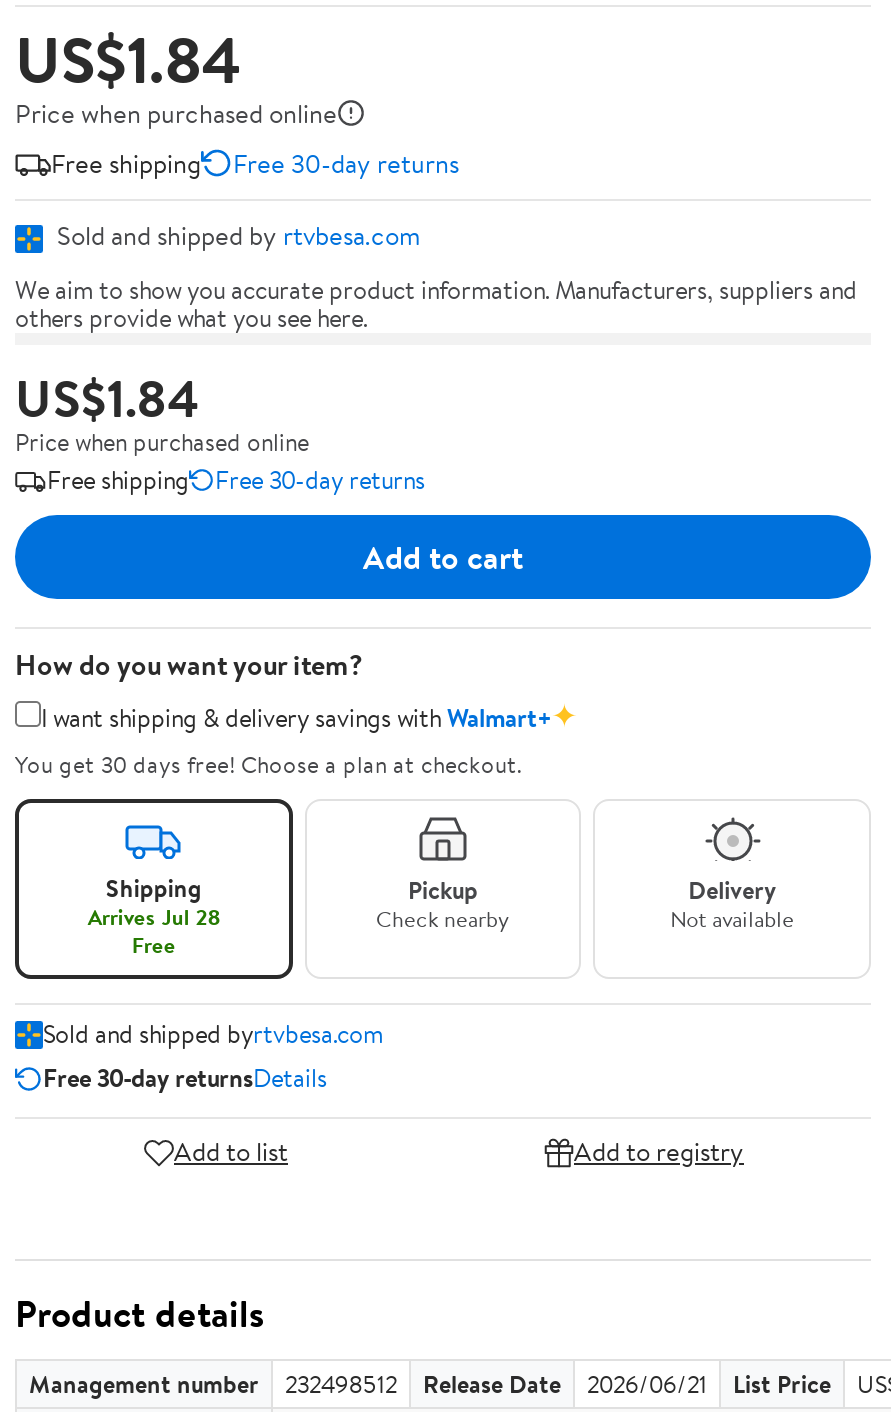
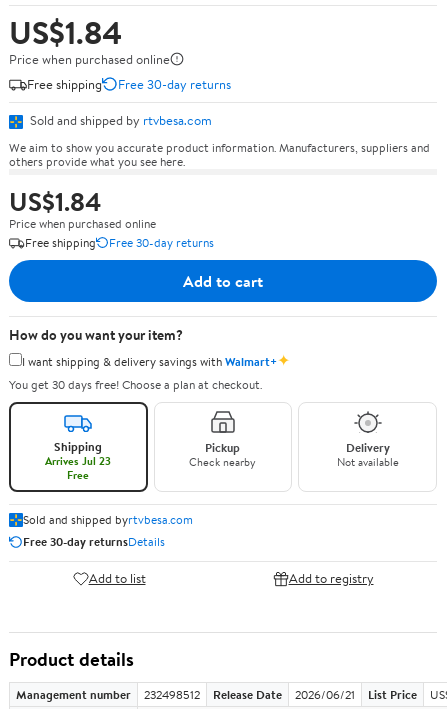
[88,901,220,933] Arrives Jul 28 -> [45,453,111,469] Arrives Jul 23

